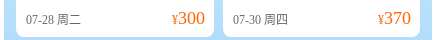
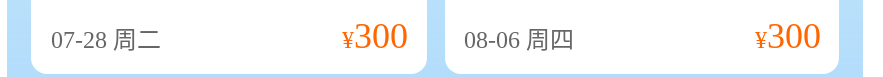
[171,8,287,28] ¥300 07-30周四 -> [342,16,574,56] ¥300 08-06周四
[378,8,411,28] ¥370 -> [755,16,821,56] ¥300

